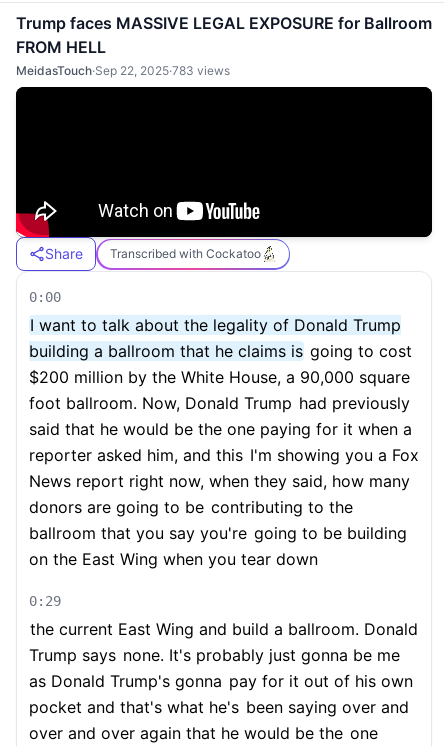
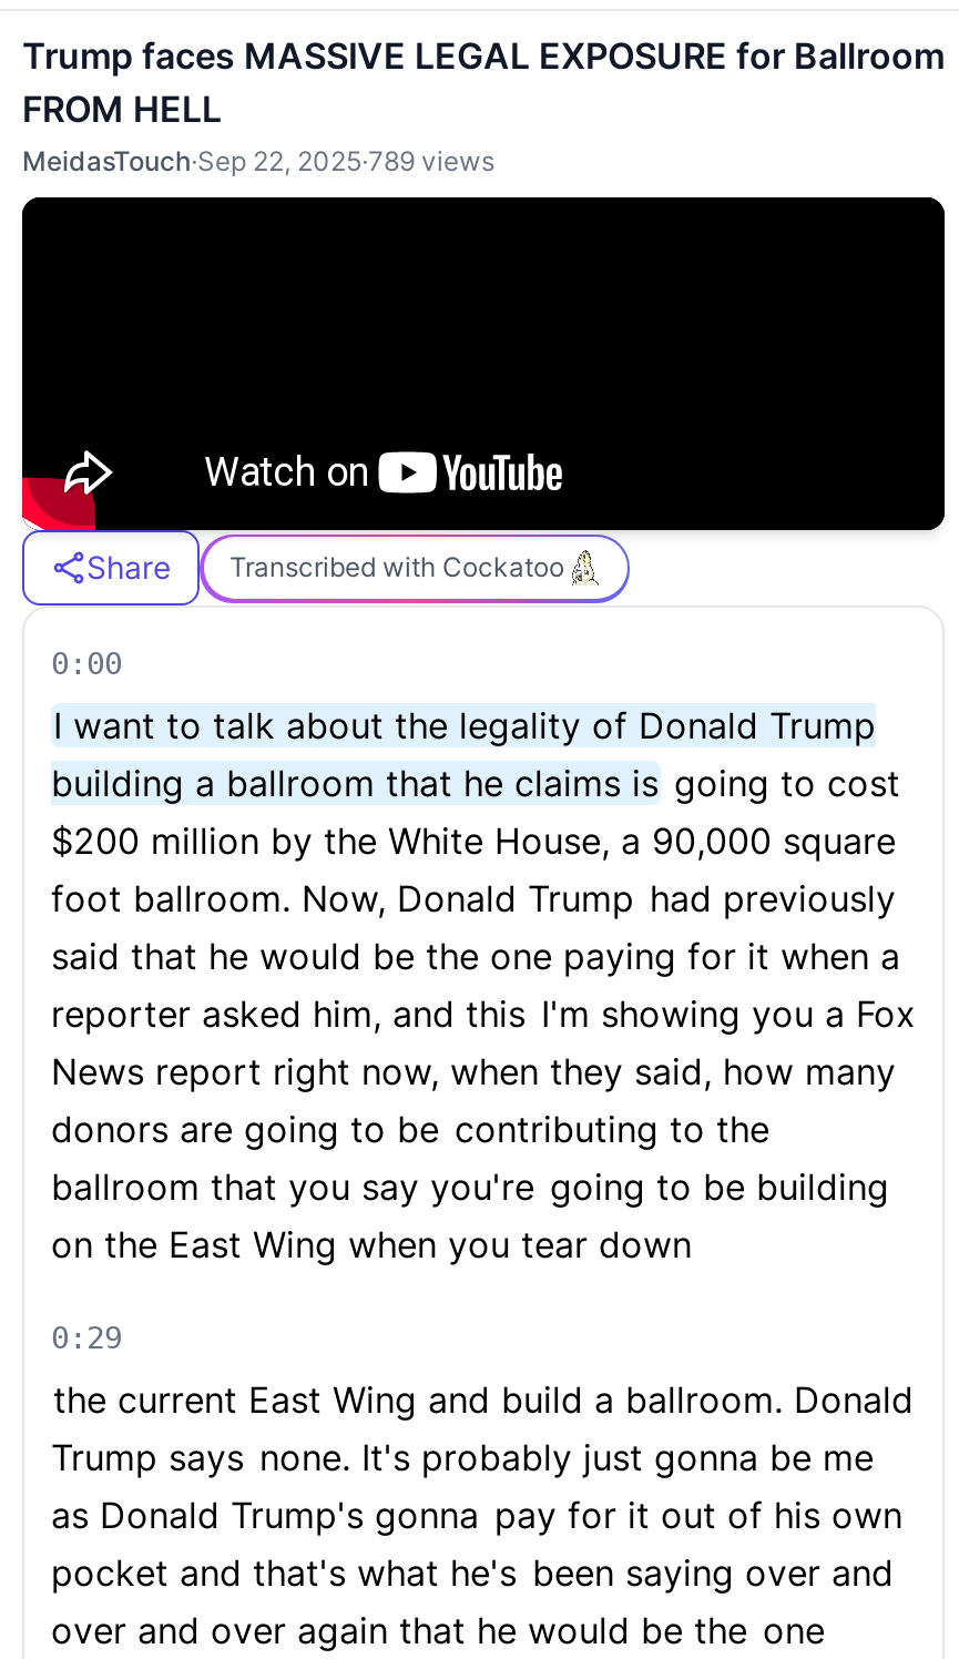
[16,63,230,78] MeidasTouch·Sep 22, 2025·783 views -> [22,144,494,177] MeidasTouch·Sep 22, 2025·789 views

